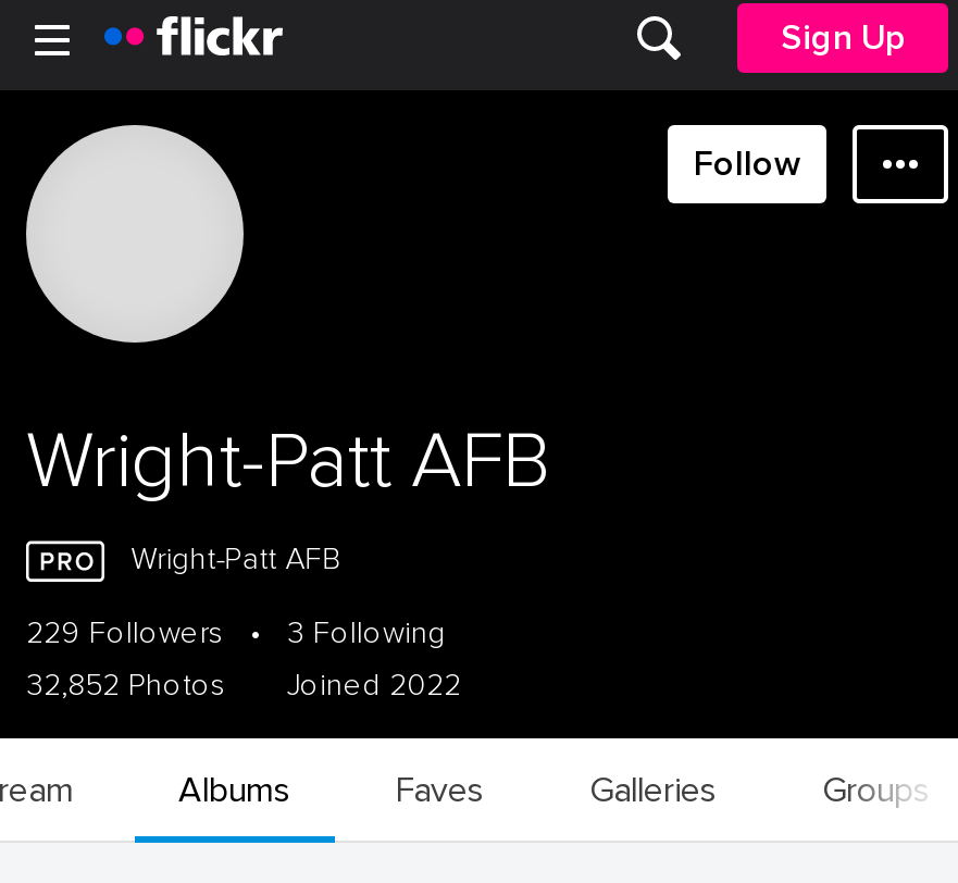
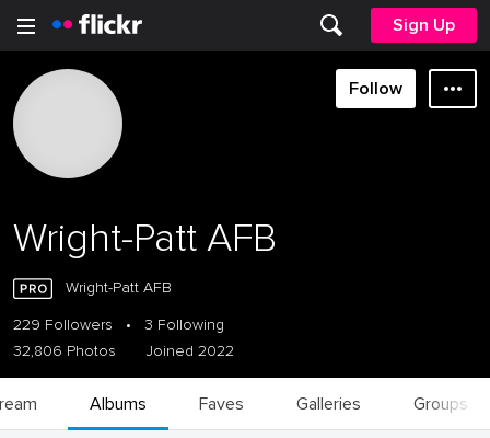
[26,667,461,704] 32,852 Photos Joined 2022 -> [13,342,234,360] 32,806 Photos Joined 2022

